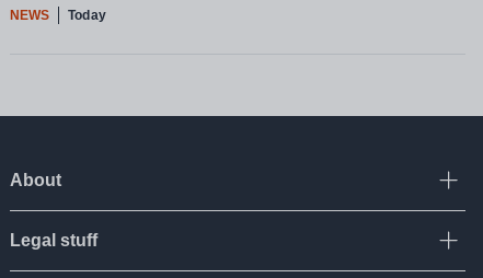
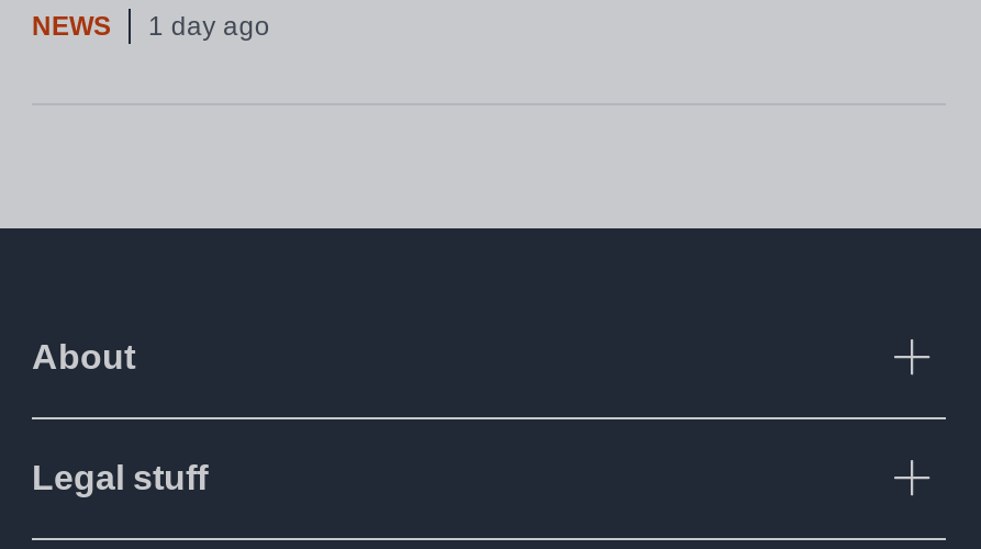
[68,7,106,23] Today -> [148,10,270,41] 1 day ago

